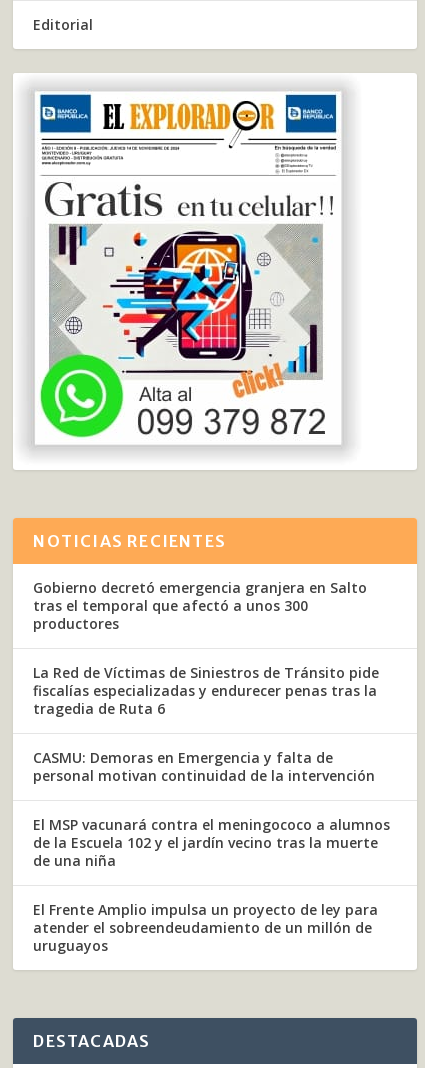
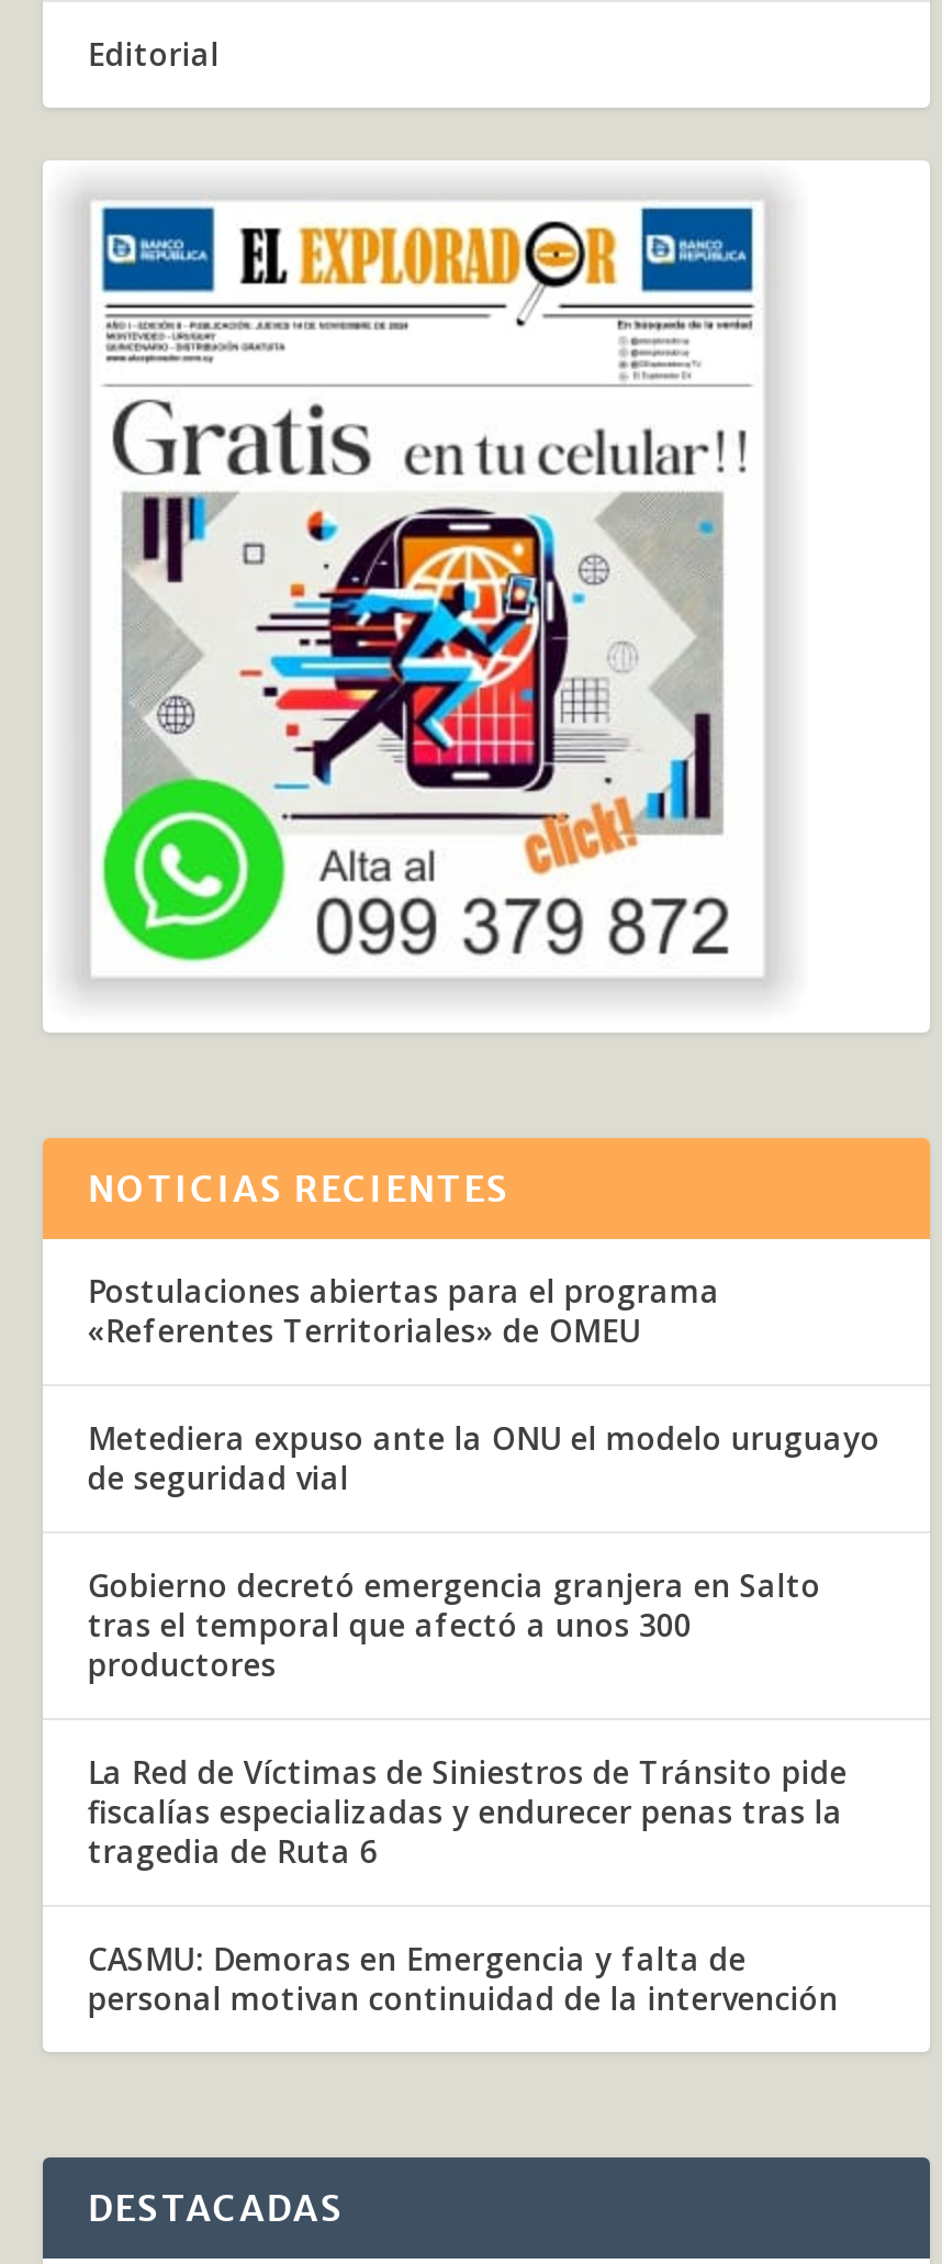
none -> [88,1270,880,1499] Postulaciones abiertas para el programa | «Referentes Territoriales» de OMEU | Metediera expuso ante la ONU el modelo uruguayo | de seguridad vial
moved [33,578,383,785] -> [88,1565,856,2019]: Gobierno decretó emergencia granjera en Salto | tras el temporal que afectó a unos 300 | productores | La Red de Víctimas de Siniestros de Tránsito pide | fiscalías especializadas y endurecer penas tras la | tragedia de Ruta 6 | CASMU: Demoras en Emergencia y falta de | personal motivan continuidad de la intervención
[33,815,390,955] El MSP vacunará contra el meningococo a alumnos | de la Escuela 102 y el jardín vecino tras la muerte | de una niña | El Frente Amplio impulsa un proyecto de ley para | atender el sobreendeudamiento de un millón de | uruguayos -> none

